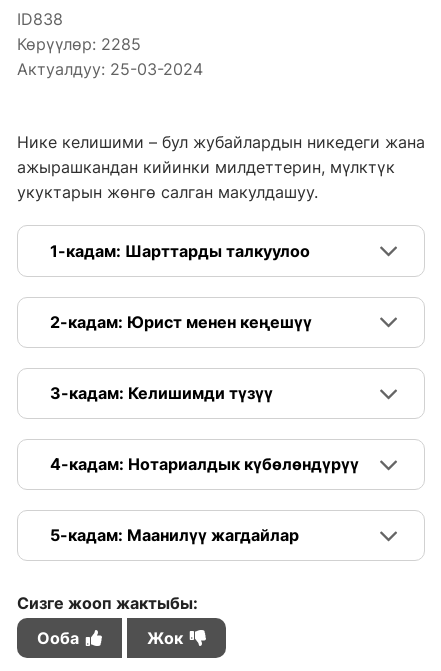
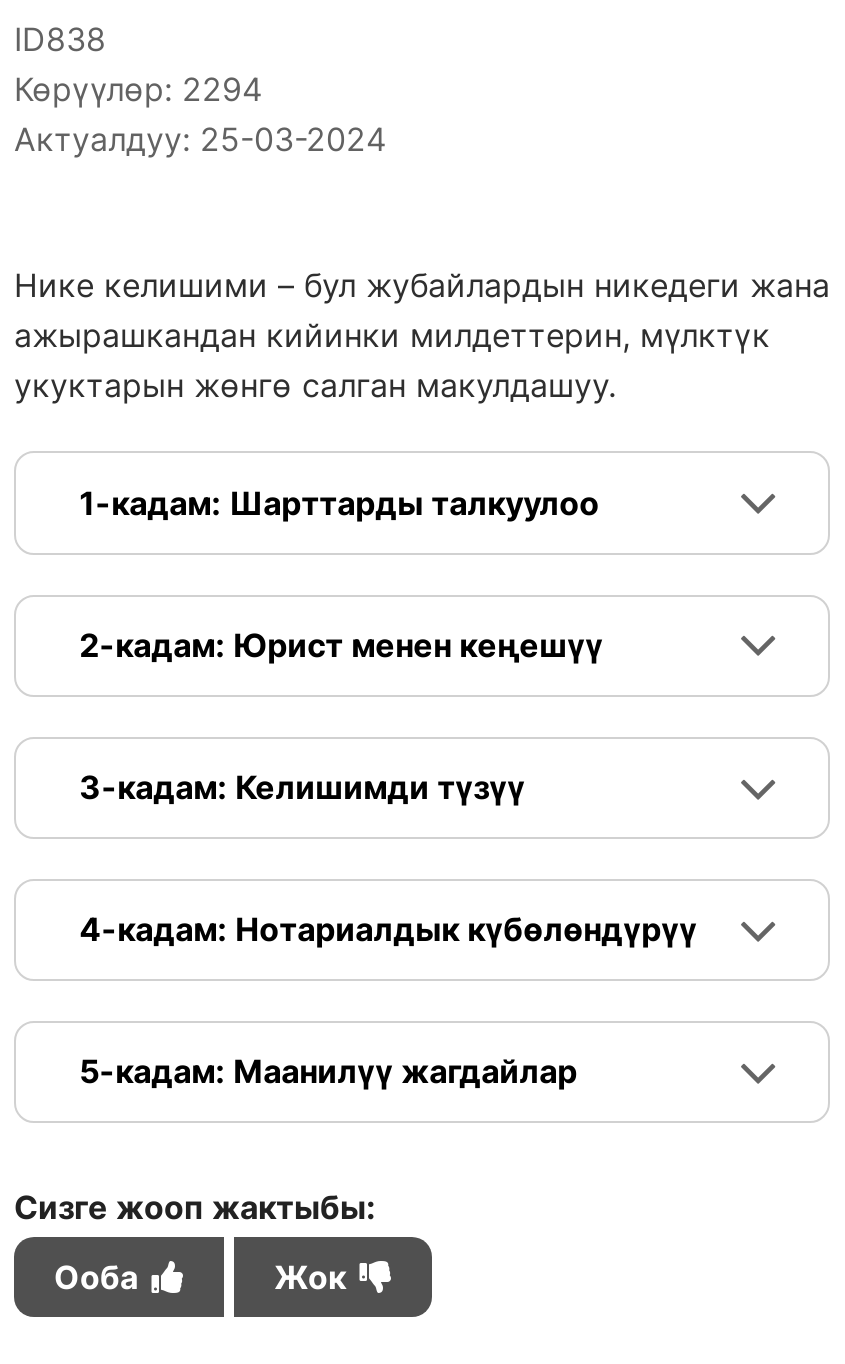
[17,34,141,54] Көрүүлөр: 2285 -> [14,68,262,108] Көрүүлөр: 2294

